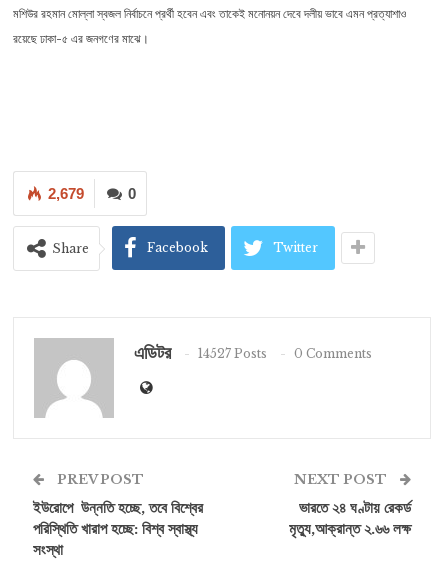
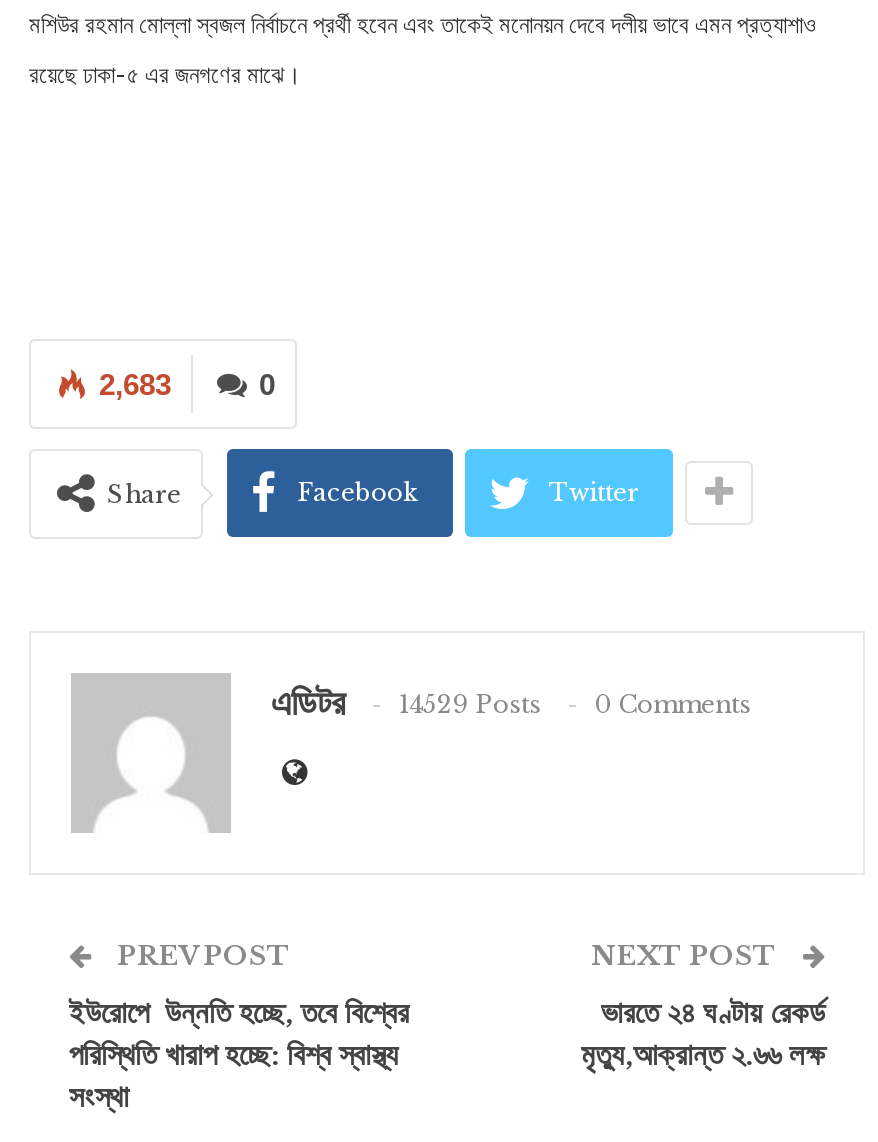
[48,185,84,202] 2,679 -> [99,367,171,401] 2,683
[134,342,372,364] এডিটর 14527 Posts 0 Comments -> [271,681,751,725] এডিটর 14529 Posts 0 Comments

